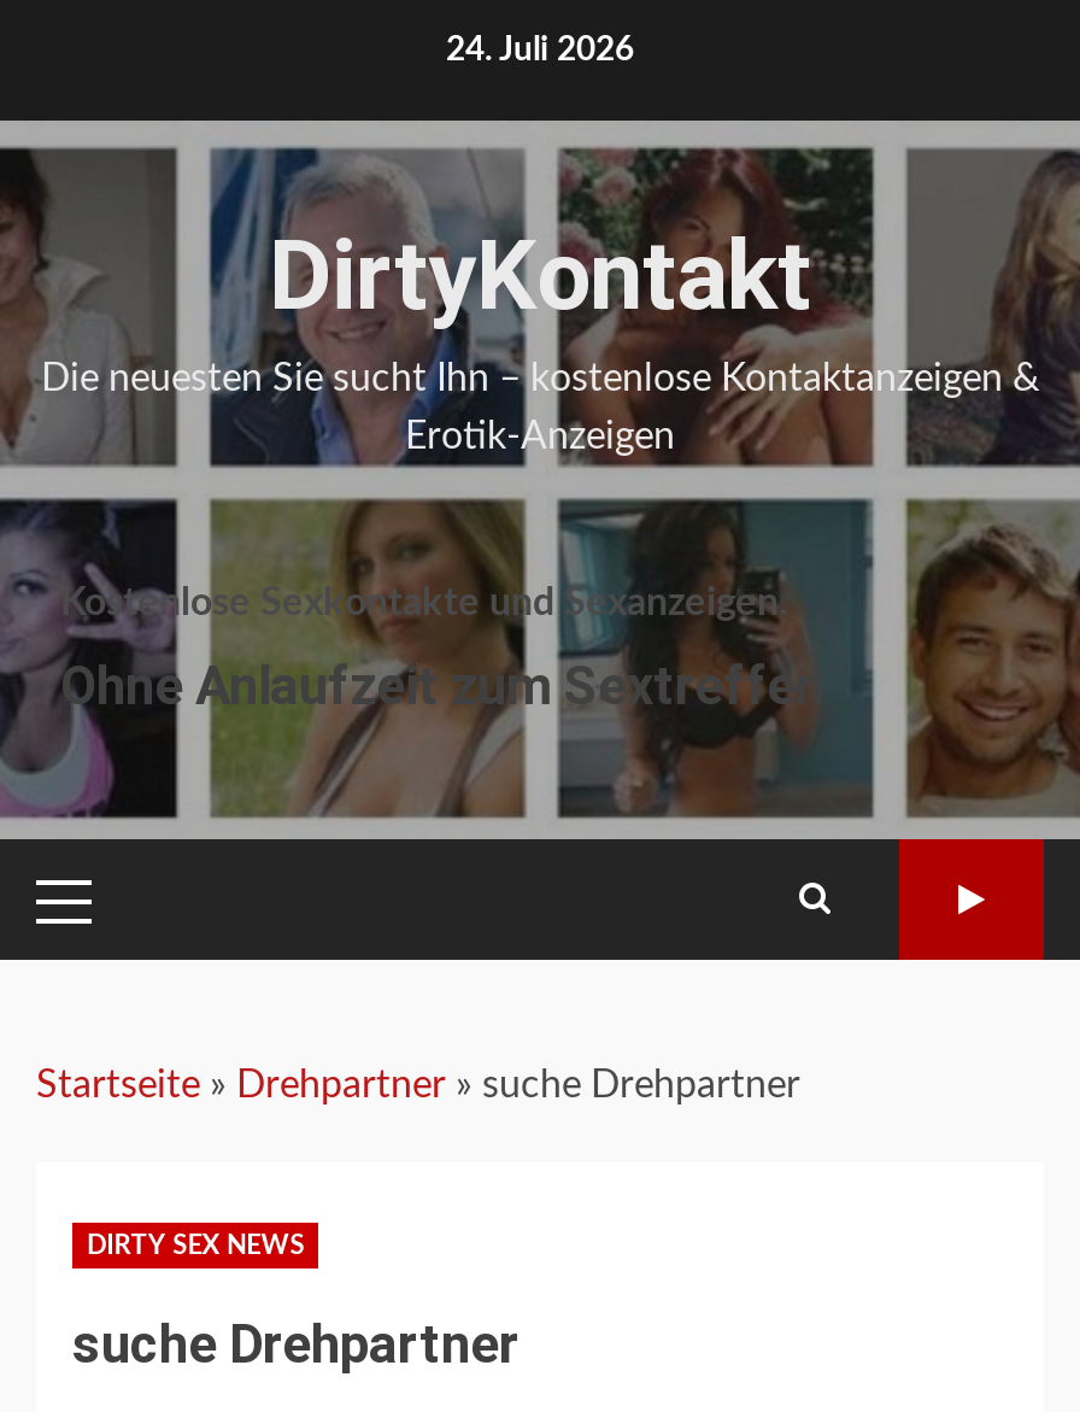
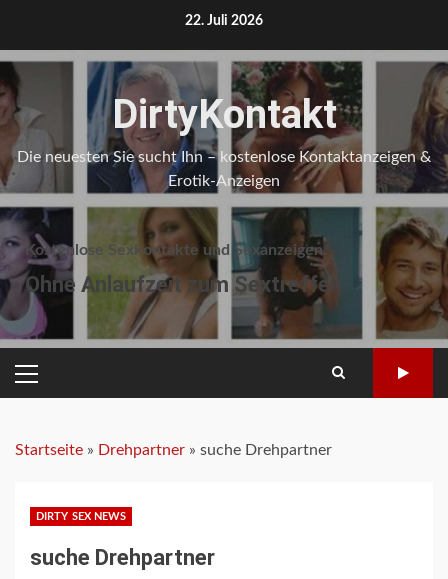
[446,34,634,68] 24. Juli 2026 -> [185,14,263,28] 22. Juli 2026

